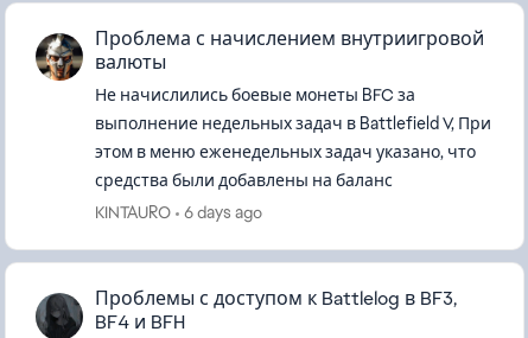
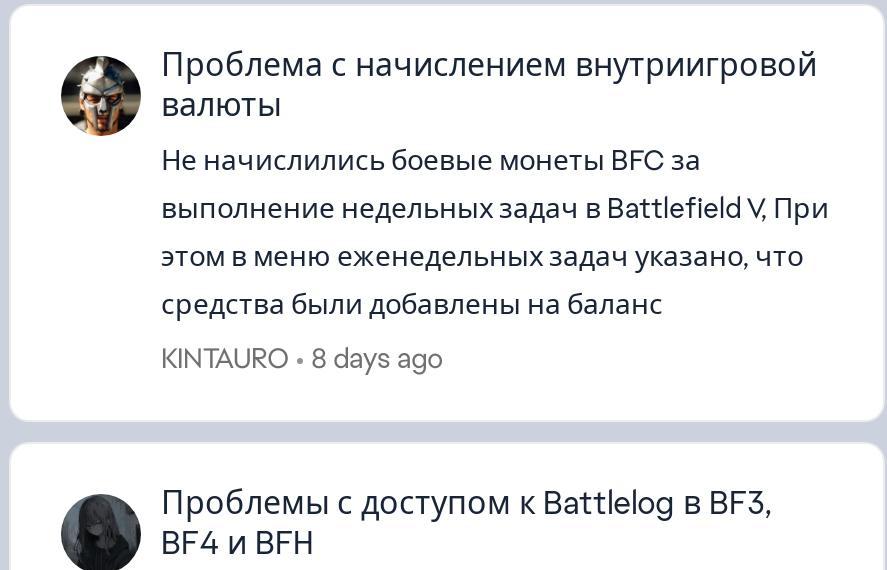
[95,202,262,223] KINTAURO 6 days ago -> [161,340,443,376] KINTAURO 8 days ago

